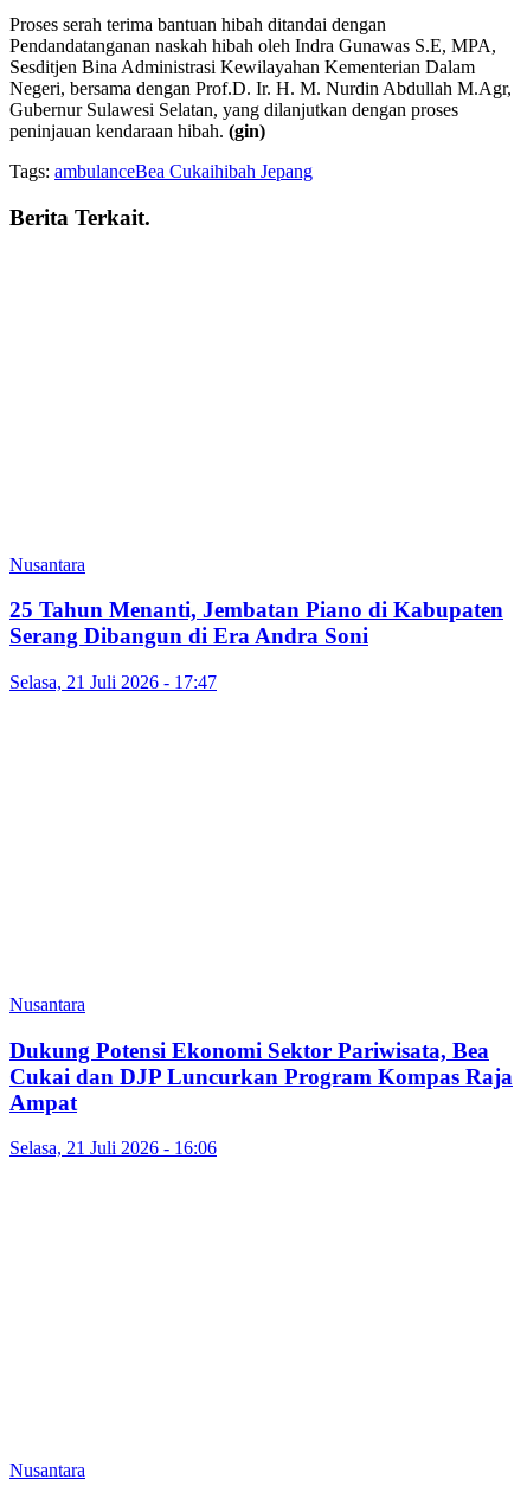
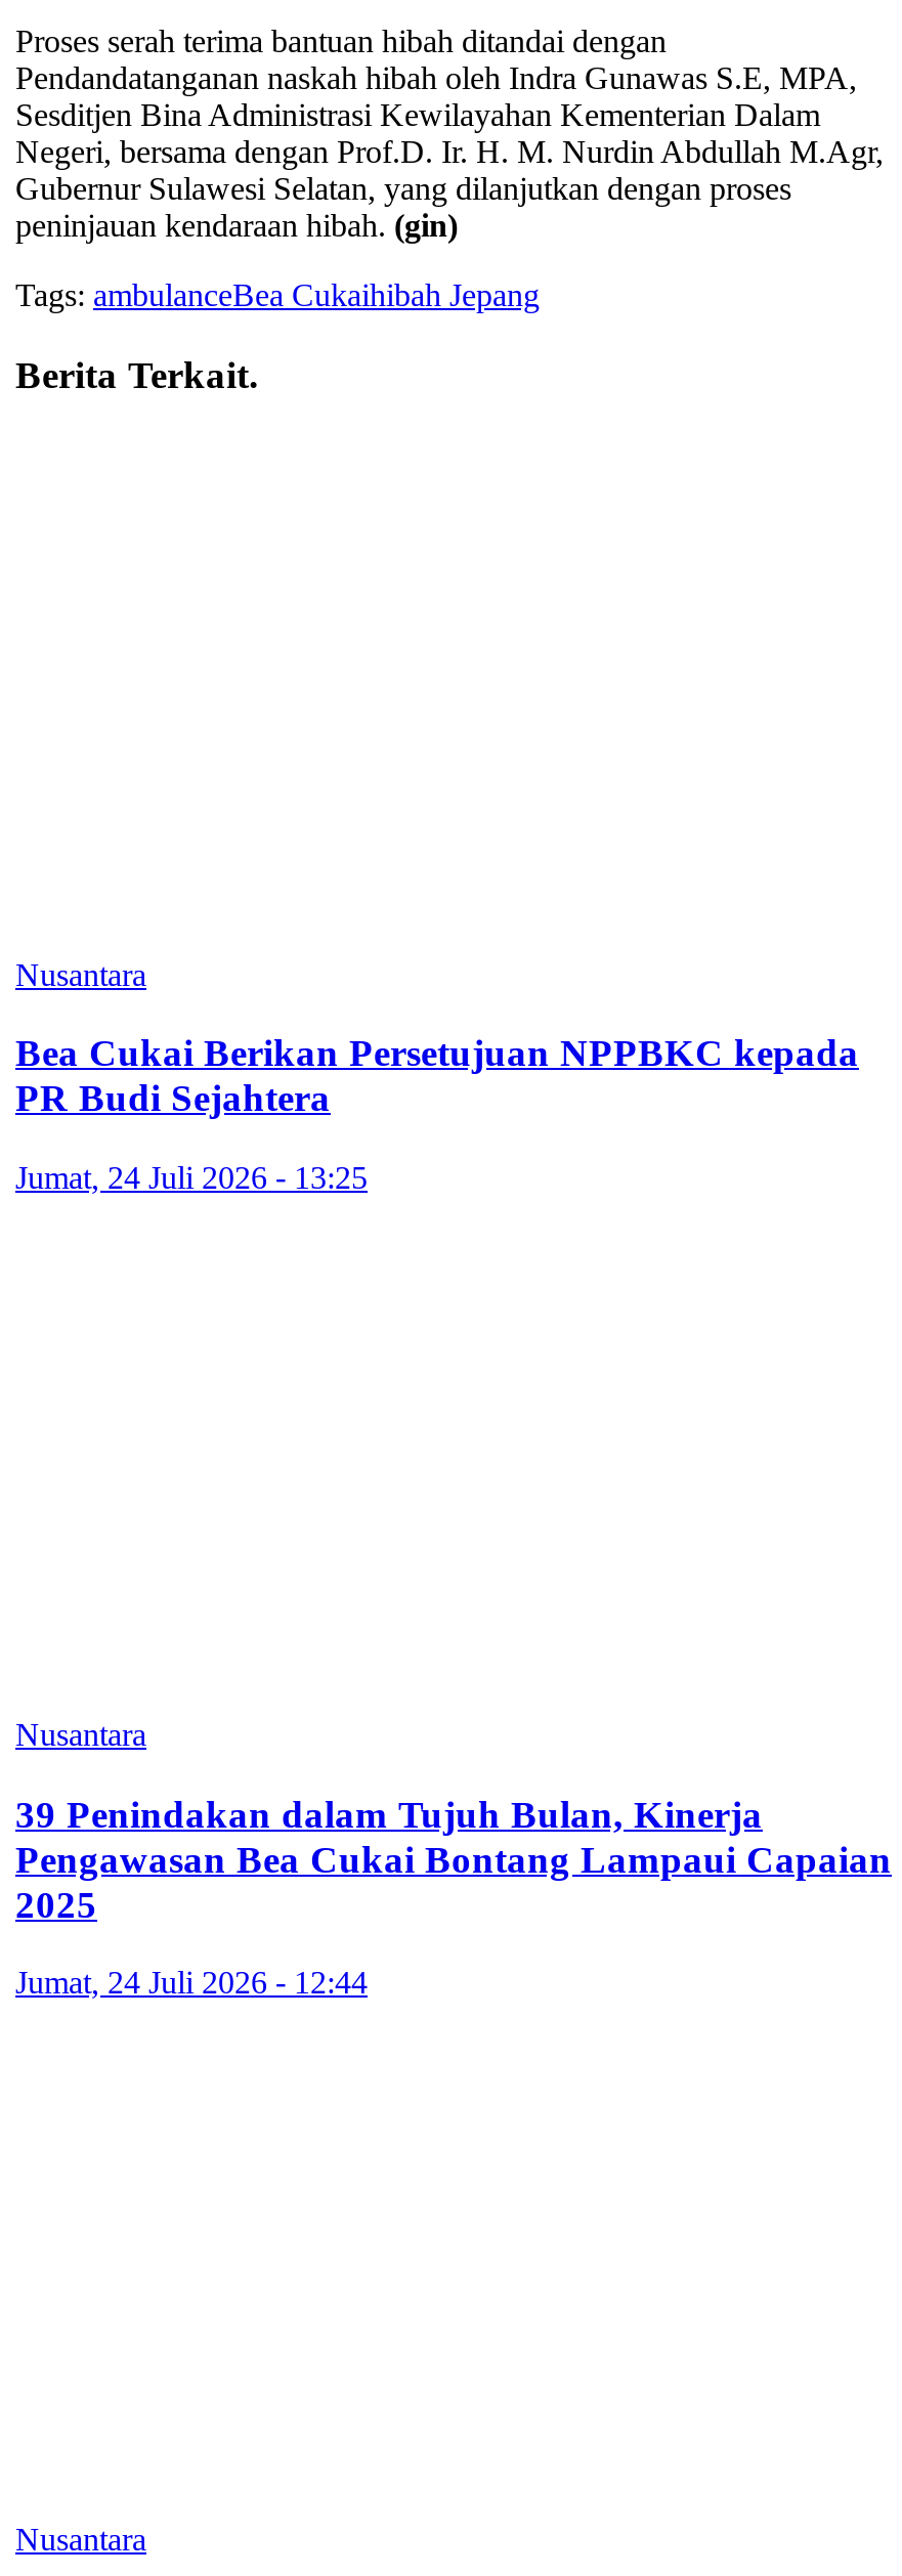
[9,598,503,649] 25 Tahun Menanti, Jembatan Piano di Kabupaten | Serang Dibangun di Era Andra Soni -> [15,1032,859,1120] Bea Cukai Berikan Persetujuan NPPBKC kepada | PR Budi Sejahtera
[9,672,217,692] Selasa, 21 Juli 2026 - 17:47 -> [15,1160,368,1195] Jumat, 24 Juli 2026 - 13:25
[9,1038,513,1115] Dukung Potensi Ekonomi Sektor Pariwisata, Bea | Cukai dan DJP Luncurkan Program Kompas Raja | Ampat -> [15,1792,892,1925] 39 Penindakan dalam Tujuh Bulan, Kinerja | Pengawasan Bea Cukai Bontang Lampaui Capaian | 2025
[9,1138,217,1158] Selasa, 21 Juli 2026 - 16:06 -> [15,1966,368,2000] Jumat, 24 Juli 2026 - 12:44

